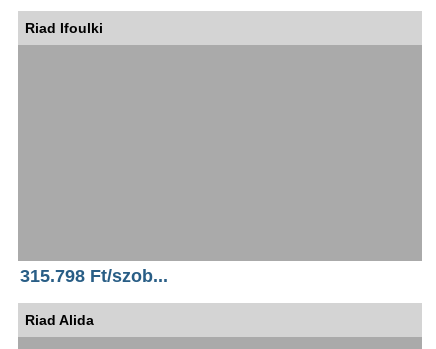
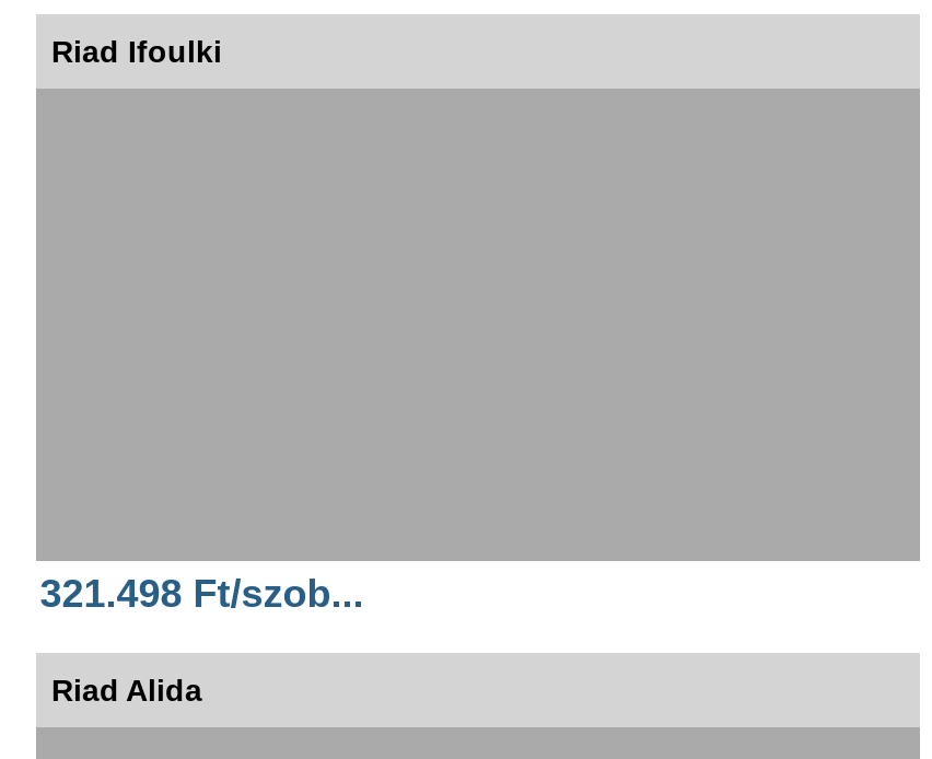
[20,266,168,286] 315.798 Ft/szob... -> [40,572,364,616] 321.498 Ft/szob...

